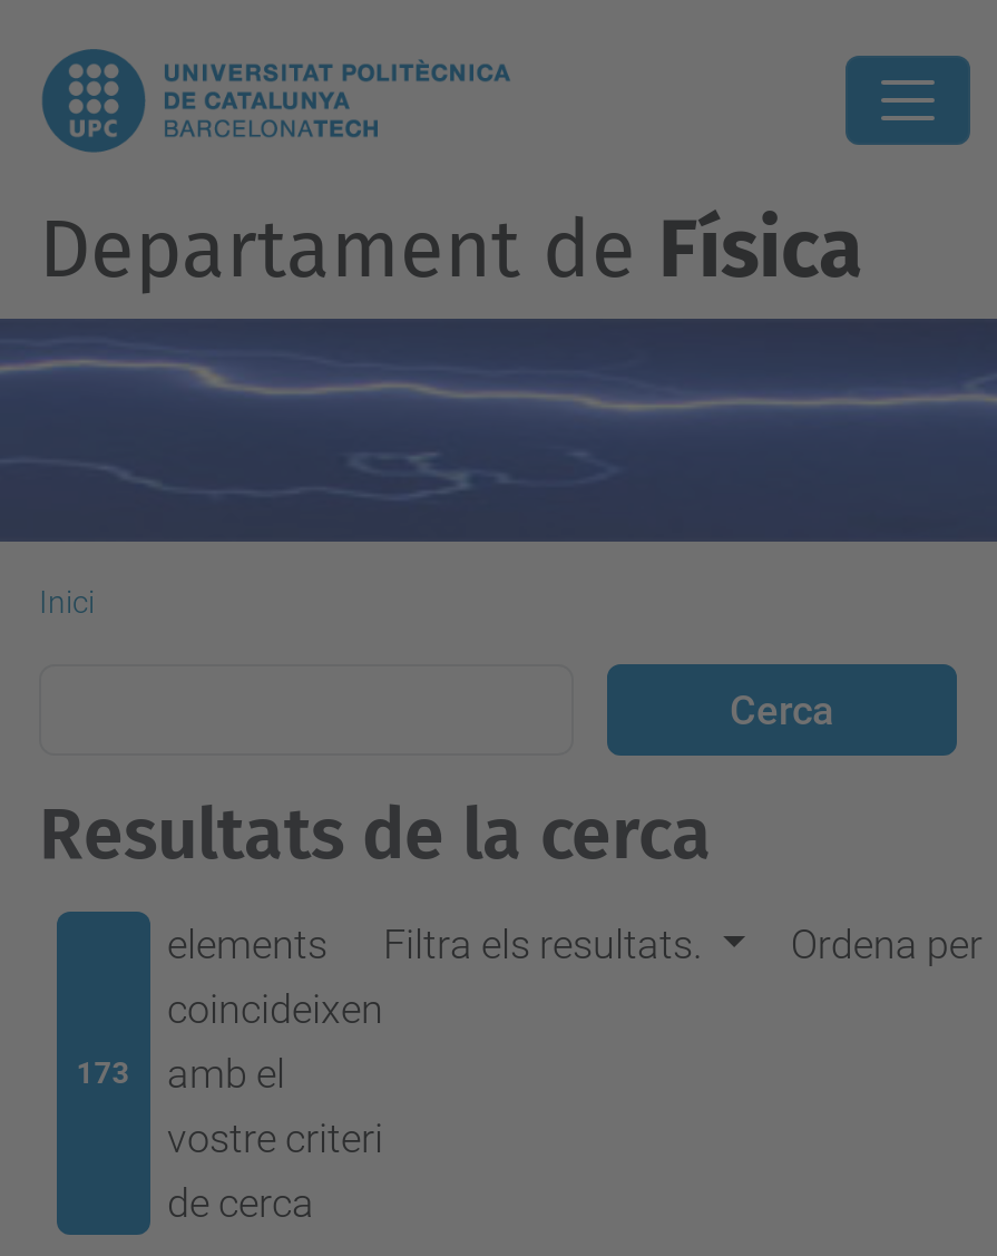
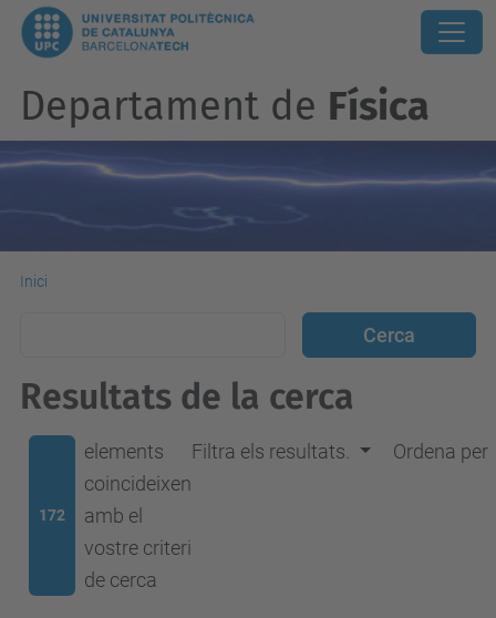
[76,1050,285,1097] 173 amb el -> [39,504,142,527] 172 amb el

